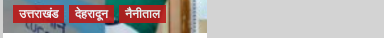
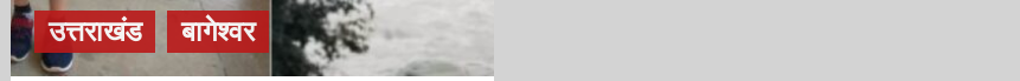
[75,6,160,21] देहरादून | नैनीताल -> [181,13,255,49] बागेश्वर

